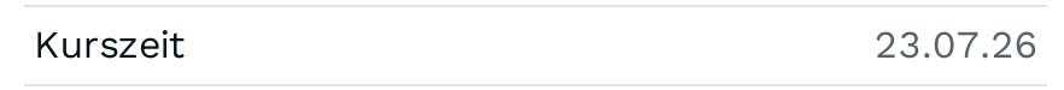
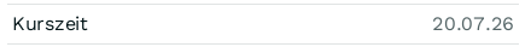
[874,22,1037,67] 23.07.26 -> [433,12,514,35] 20.07.26

